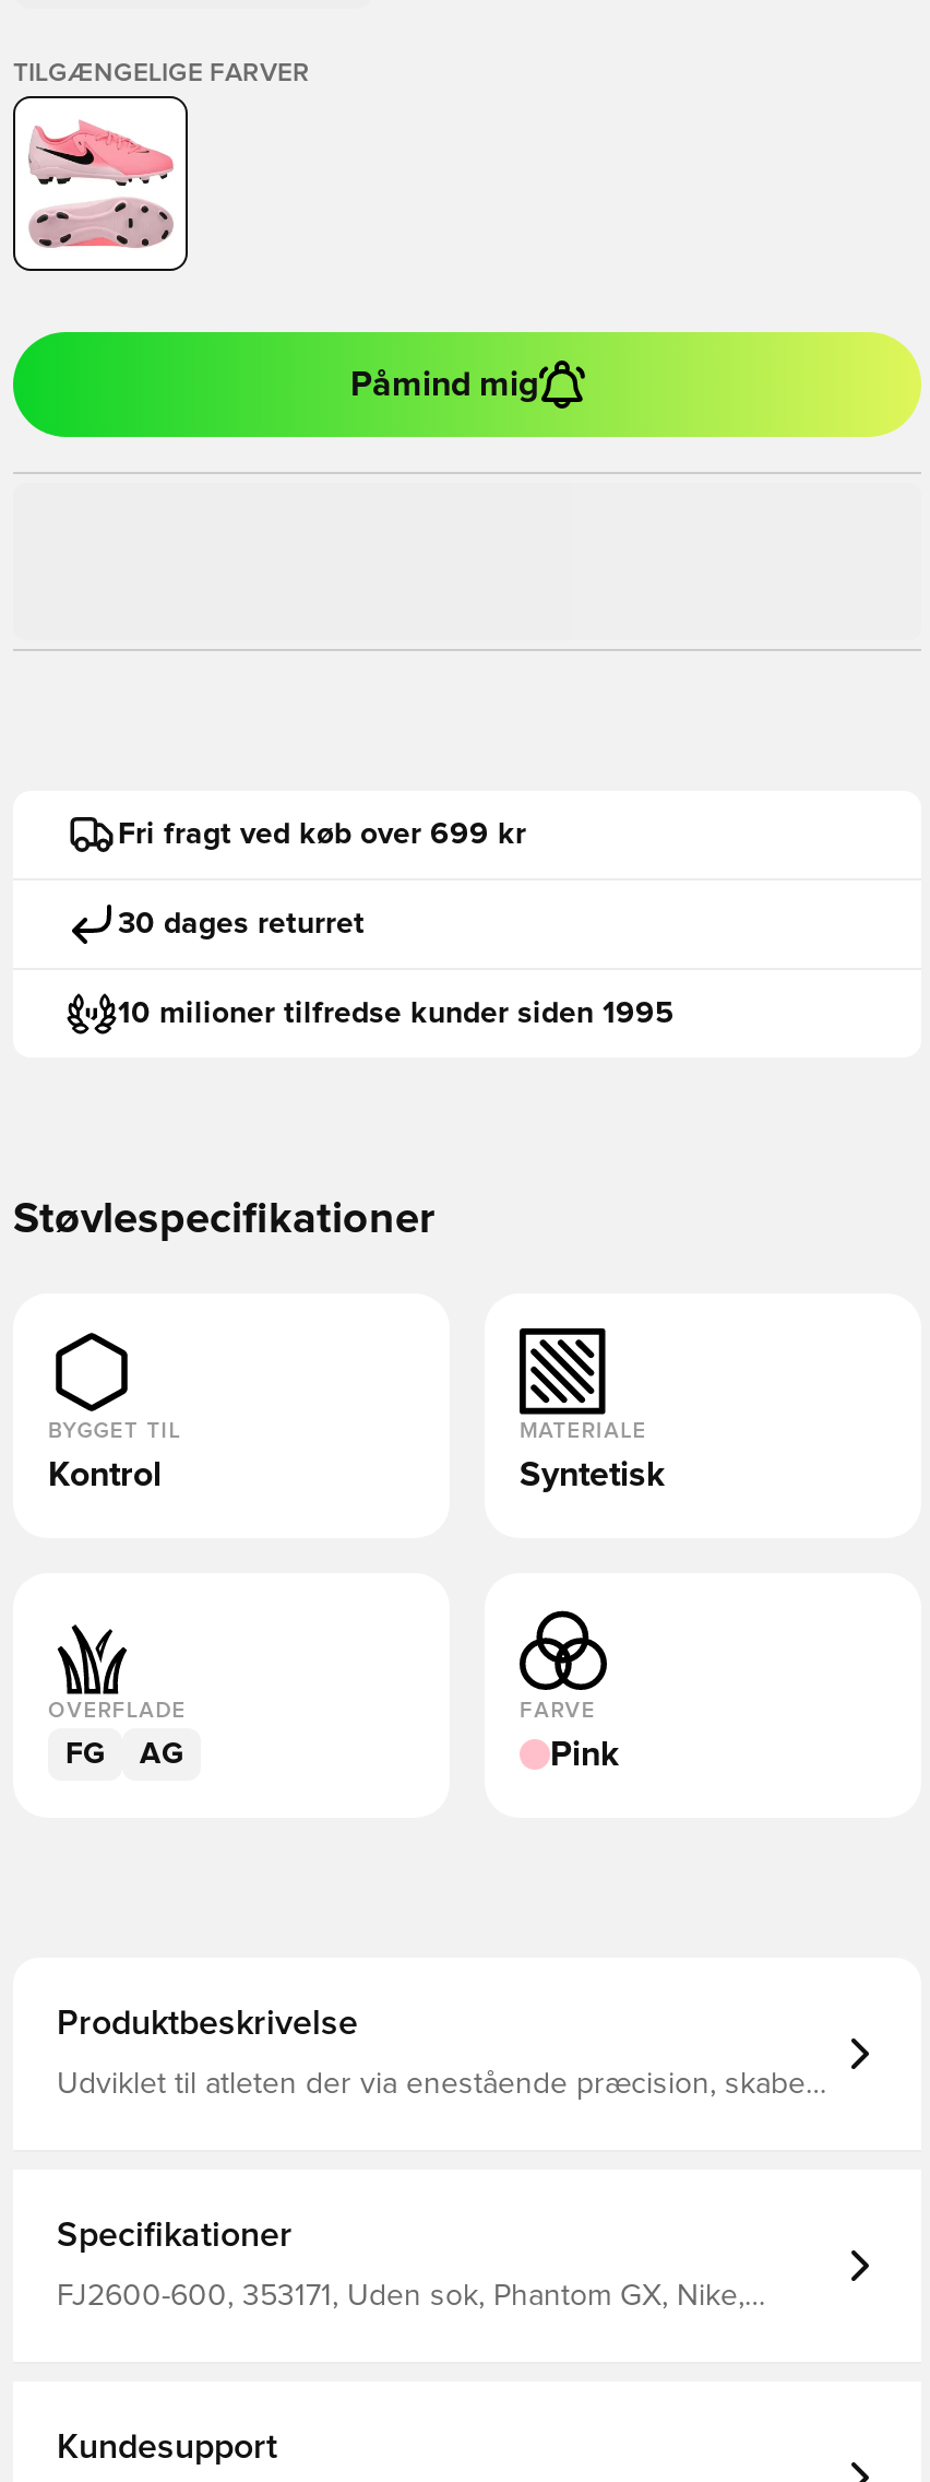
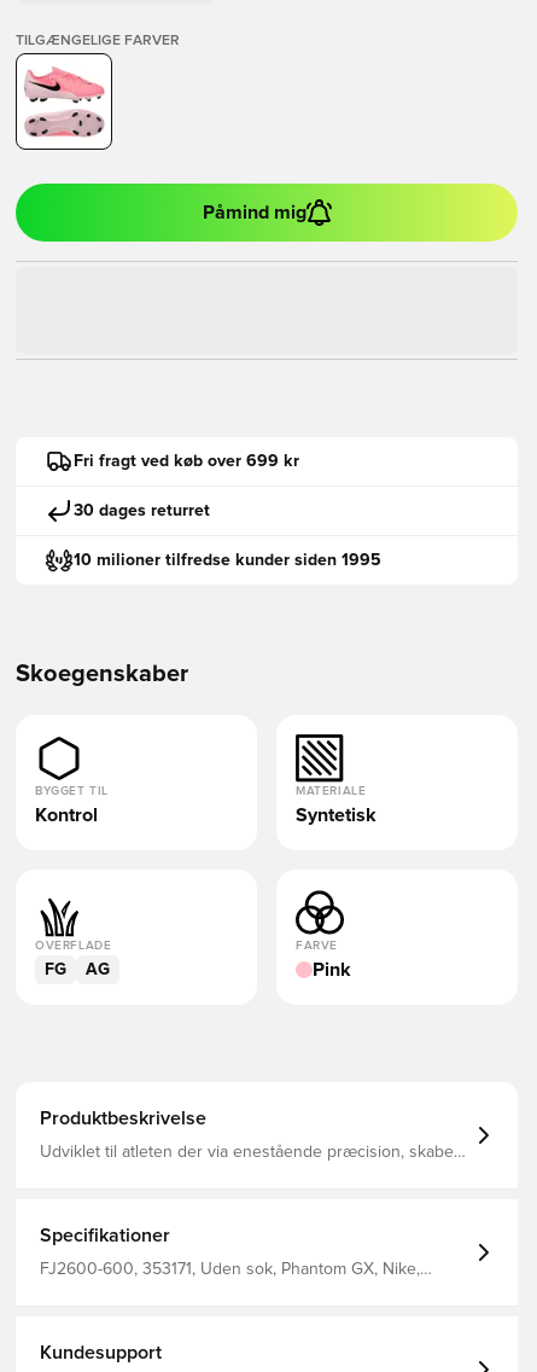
[13,1197,434,1241] Støvlespecifikationer -> [16,662,188,686] Skoegenskaber

